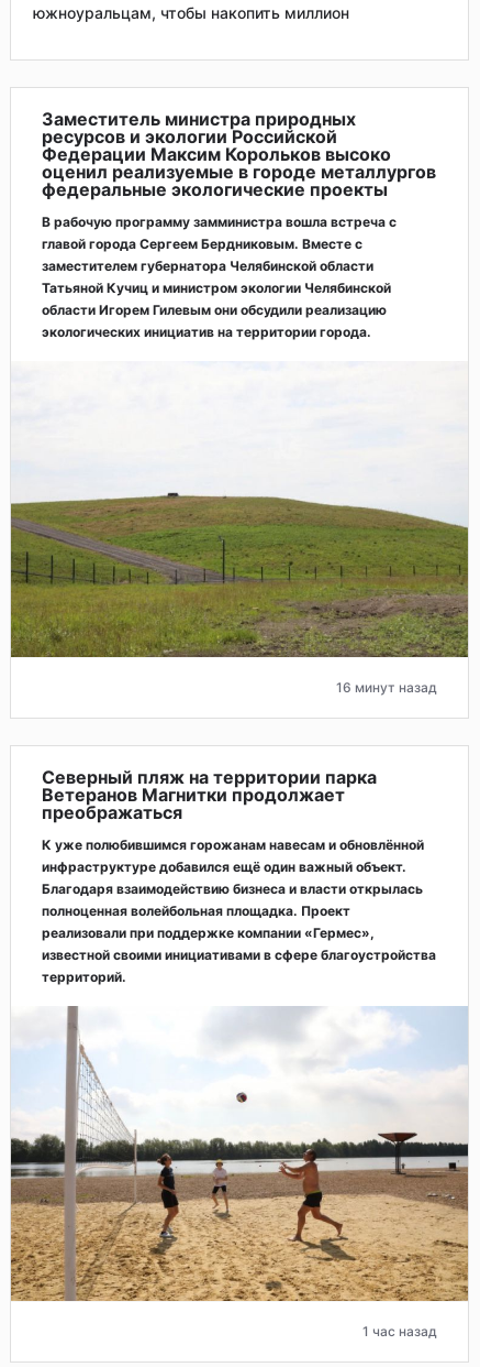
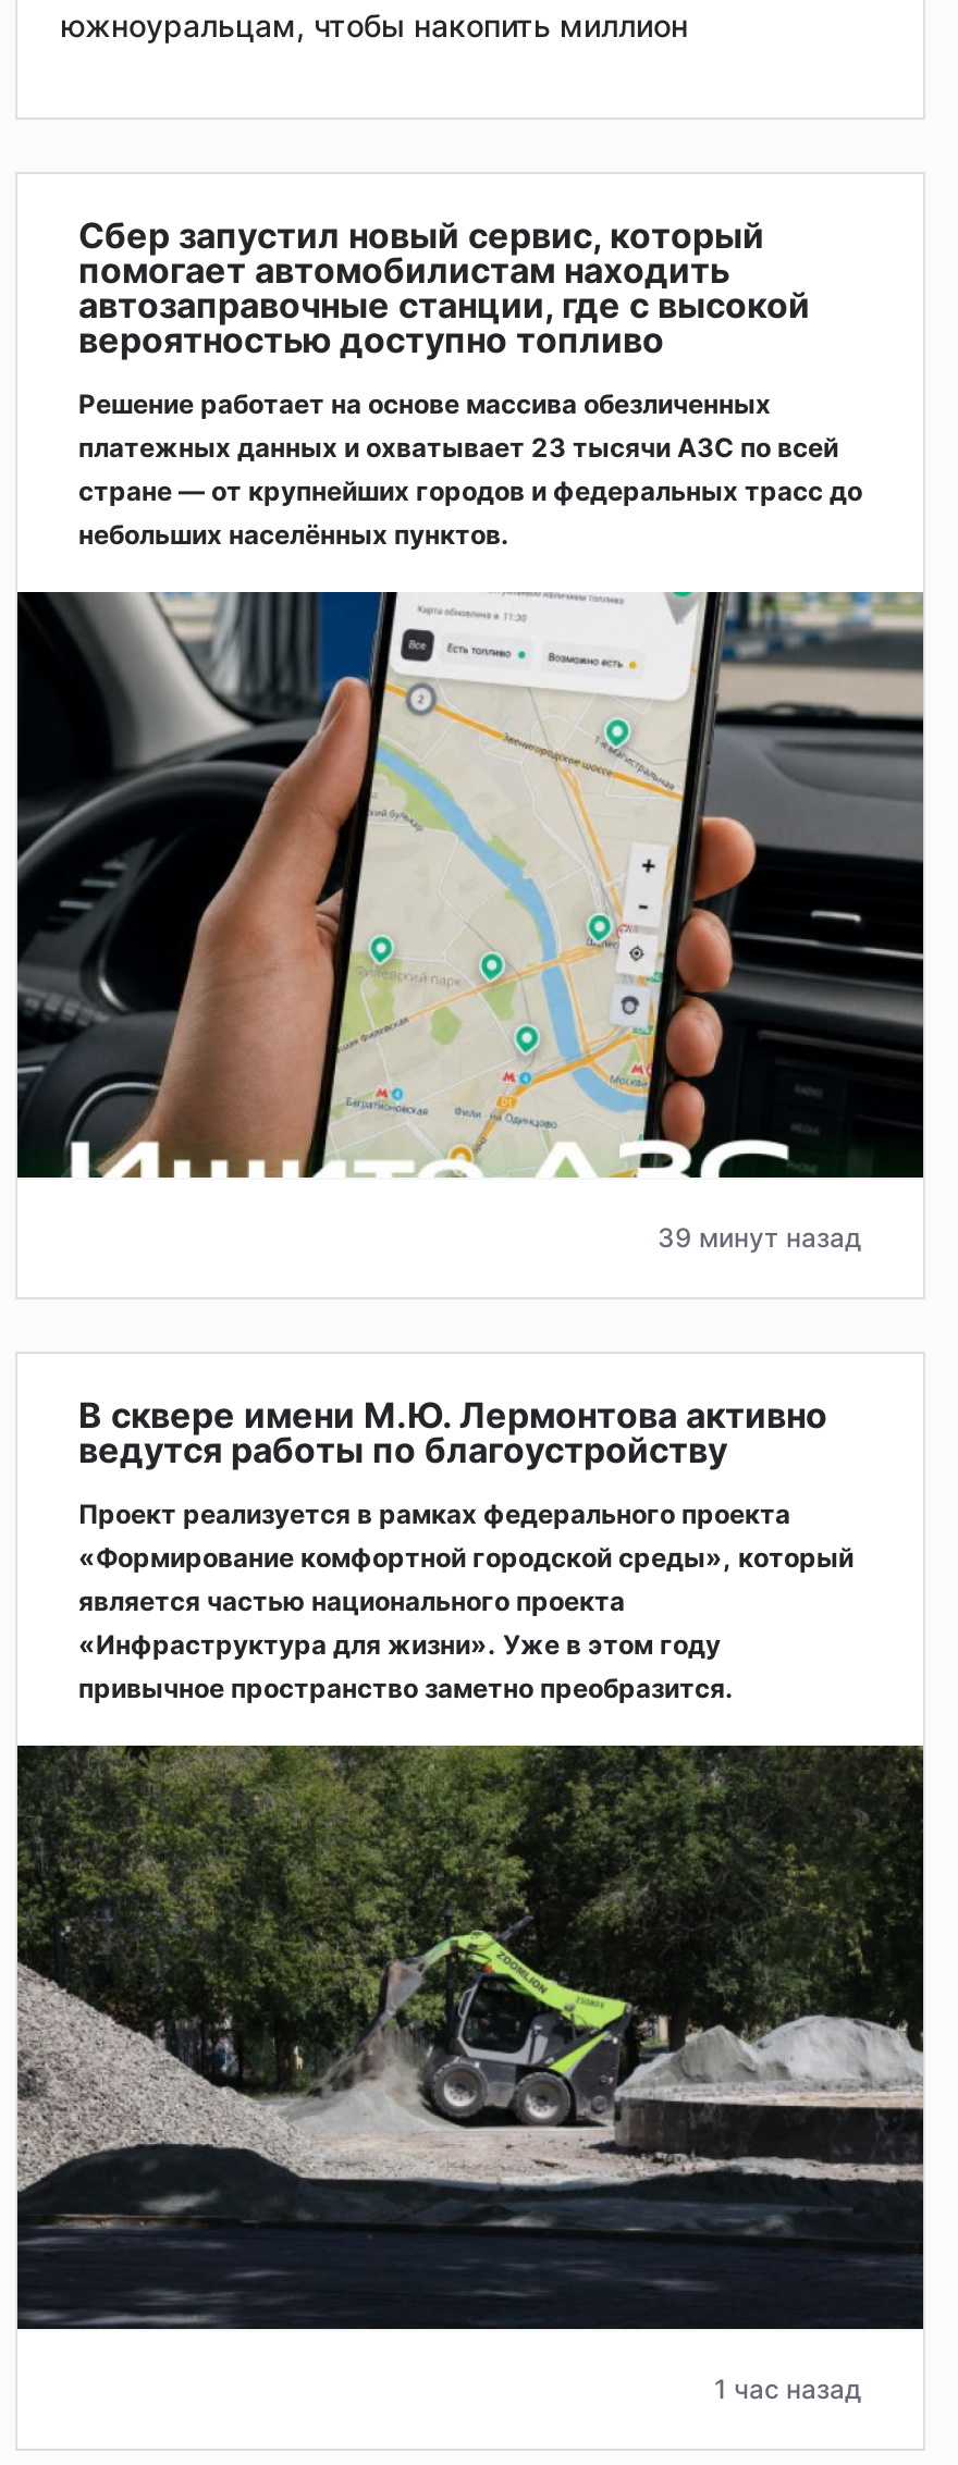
[42,108,436,201] Заместитель министра природных | ресурсов и экологии Российской | Федерации Максим Корольков высоко | оценил реализуемые в городе металлургов | федеральные экологические проекты -> [78,214,810,362] Сбер запустил новый сервис, который | помогает автомобилистам находить | автозаправочные станции, где с высокой | вероятностью доступно топливо
[42,214,397,340] В рабочую программу замминистра вошла встреча с | главой города Сергеем Бердниковым. Вместе с | заместителем губернатора Челябинской области | Татьяной Кучиц и министром экологии Челябинской | области Игорем Гилевым они обсудили реализацию | экологических инициатив на территории города. -> [78,388,862,551] Решение работает на основе массива обезличенных | платежных данных и охватывает 23 тысячи АЗС по всей | стране — от крупнейших городов и федеральных трасс до | небольших населённых пунктов.
[10,423,469,695] [image] | 16 минут назад -> [15,590,925,1253] [image] | 39 минут назад
[42,765,377,823] Северный пляж на территории парка | Ветеранов Магнитки продолжает | преображаться -> [78,1392,827,1470] В сквере имени М.Ю. Лермонтова активно | ведутся работы по благоустройству
[42,836,436,985] К уже полюбившимся горожанам навесам и обновлённой | инфраструктуре добавился ещё один важный объект. | Благодаря взаимодействию бизнеса и власти открылась | полноценная волейбольная площадка. Проект | реализовали при поддержке компании «Гермес», | известной своими инициативами в сфере благоустройства | территорий. -> [78,1496,853,1703] Проект реализуется в рамках федерального проекта | «Формирование комфортной городской среды», который | является частью национального проекта | «Инфраструктура для жизни». Уже в этом году | привычное пространство заметно преобразится.
[10,1006,469,1302] [image] -> [15,1743,925,2331] [image]

